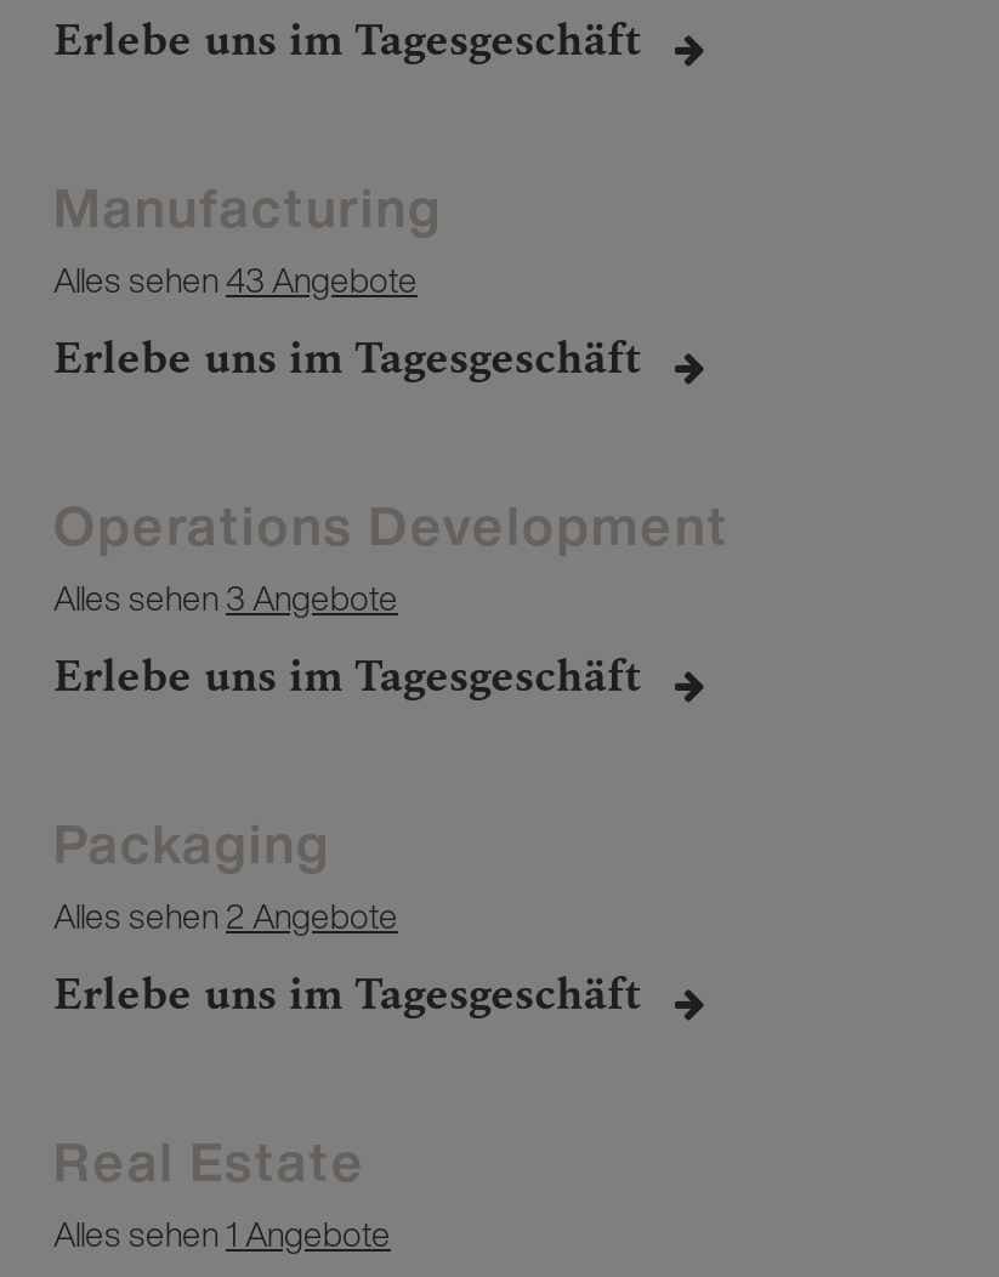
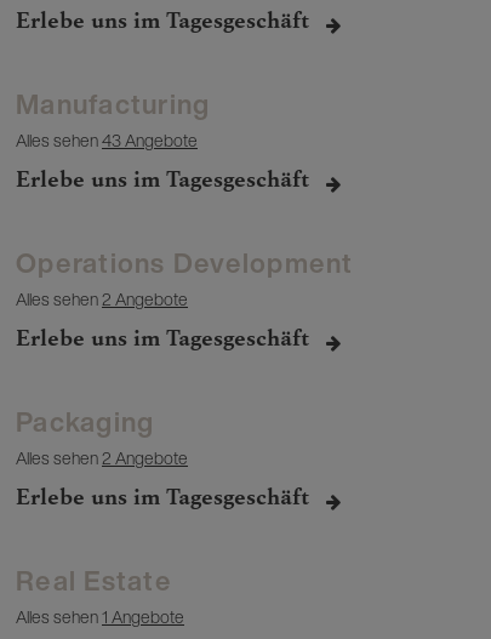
[53,572,398,623] Alles sehen 3 Angebote -> [16,286,188,312] Alles sehen 2 Angebote

